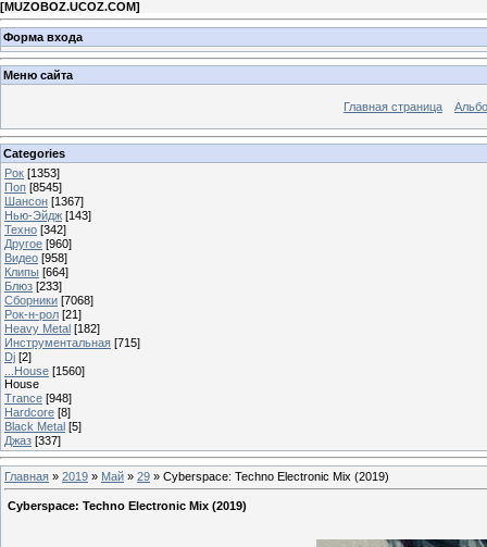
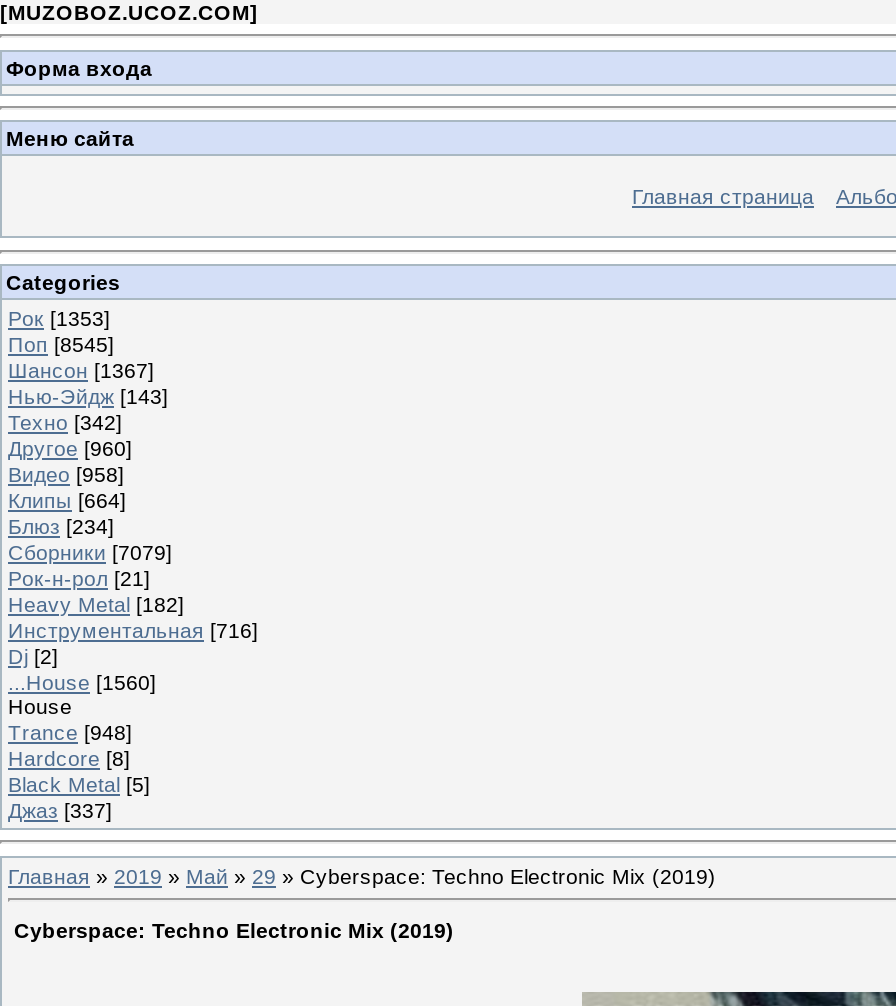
[4,279,62,293] Блюз [233] -> [8,514,114,538] Блюз [234]
[4,294,93,307] Сборники [7068] -> [8,540,172,564] Сборники [7079]
[4,336,140,349] Инструментальная [715] -> [8,618,258,642] Инструментальная [716]

